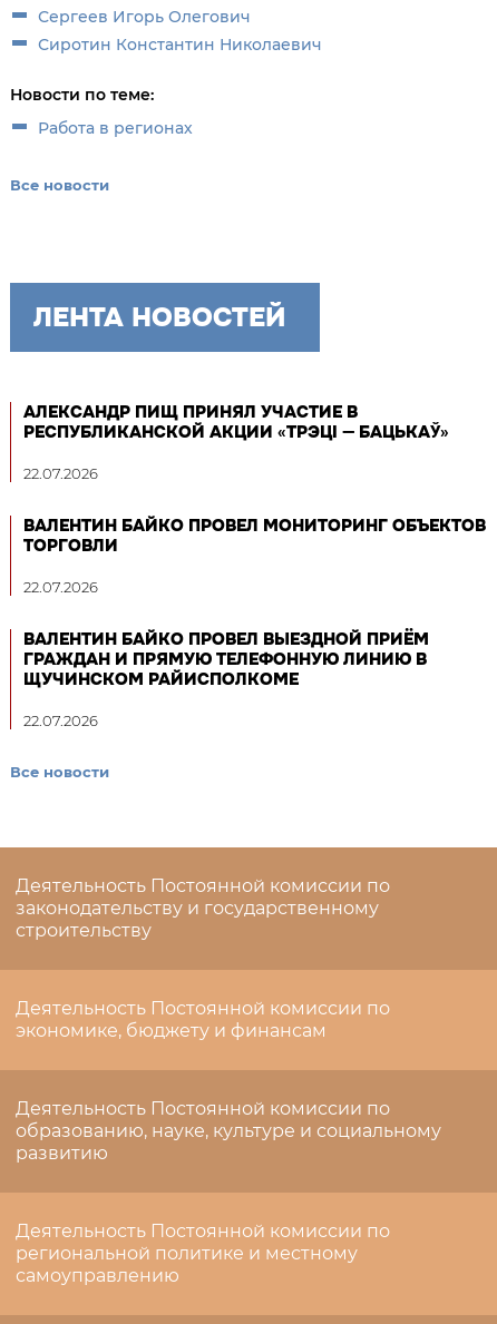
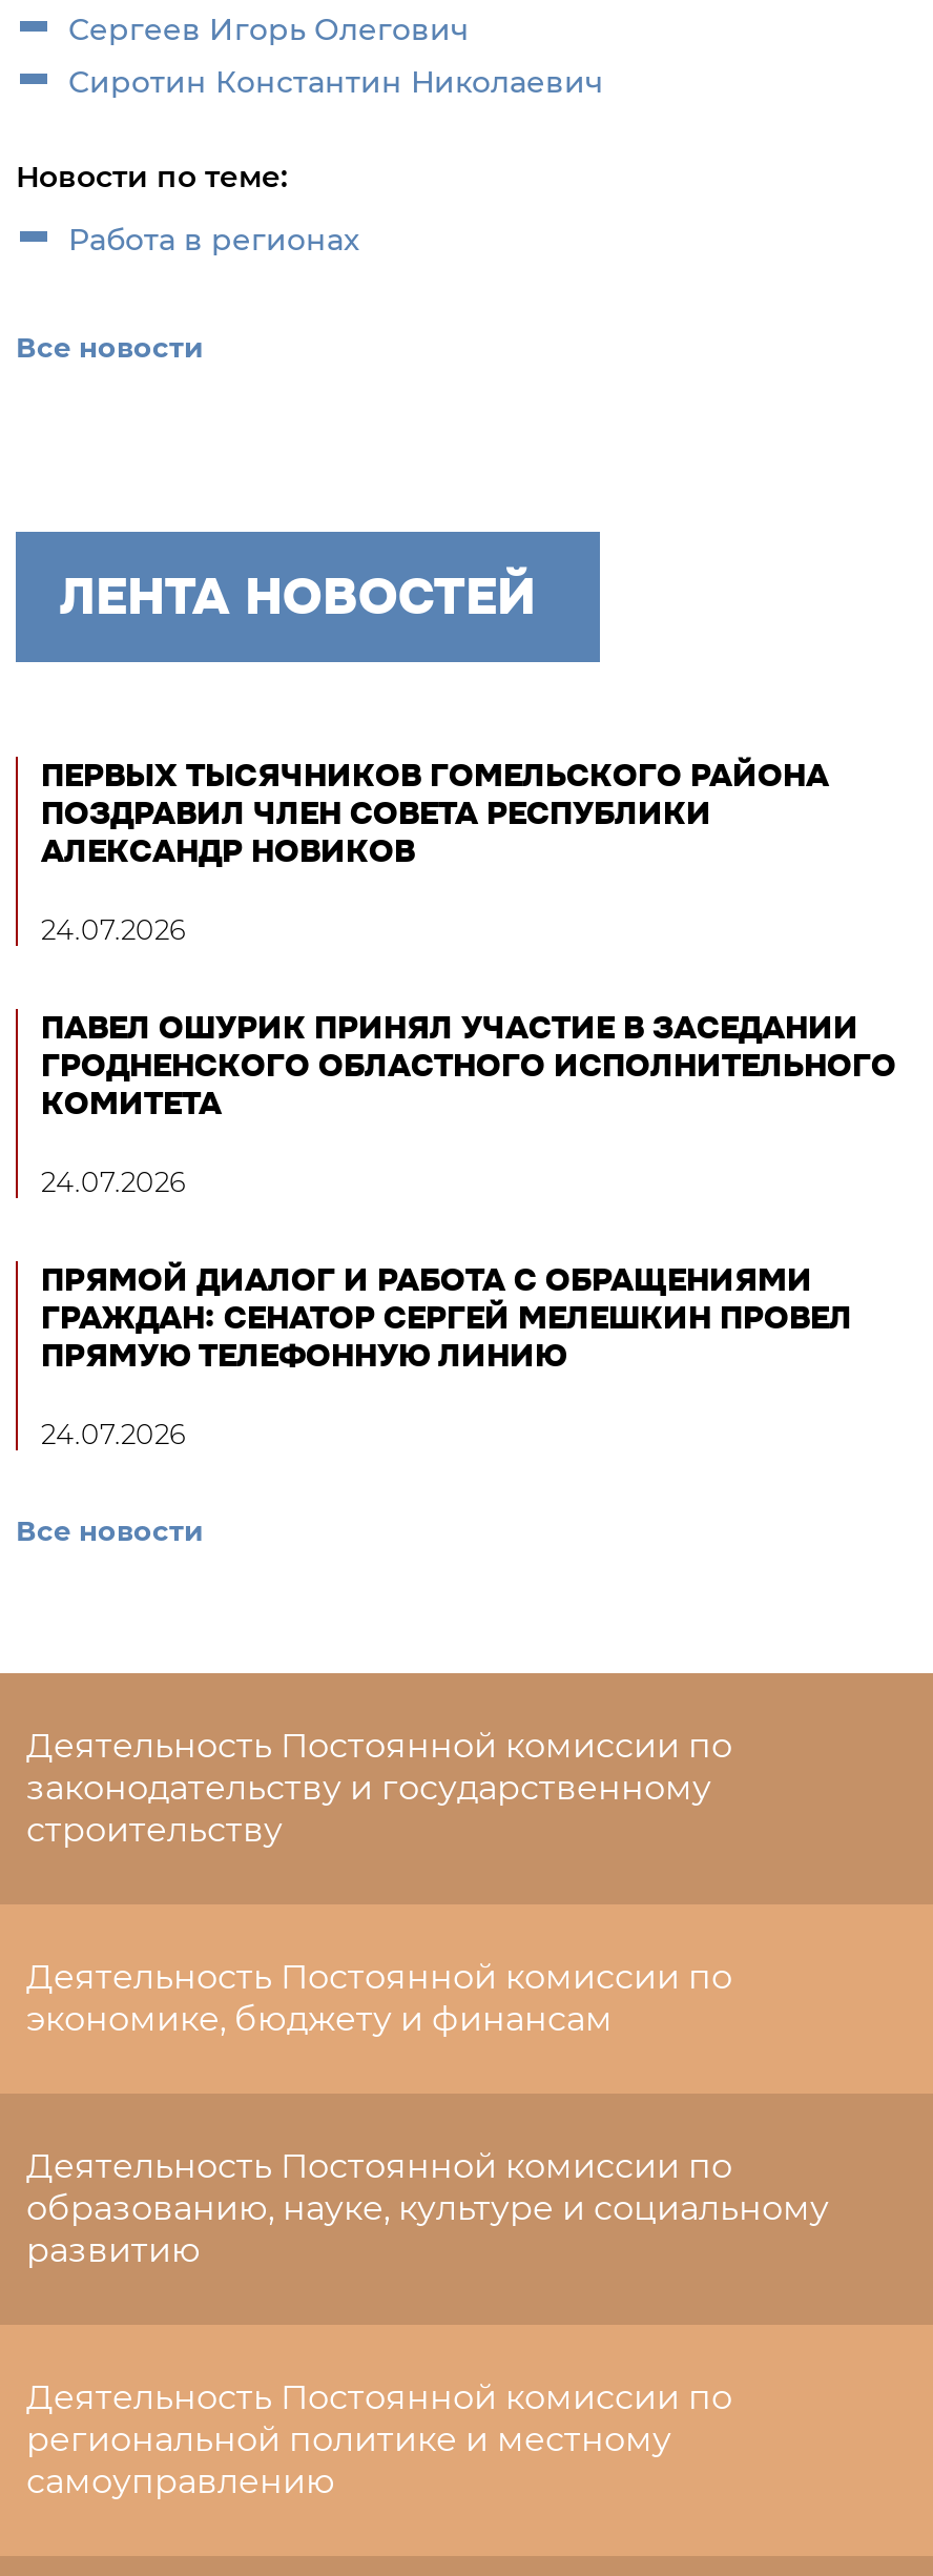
[23,400,449,443] АЛЕКСАНДР ПИЩ ПРИНЯЛ УЧАСТИЕ В | РЕСПУБЛИКАНСКОЙ АКЦИИ «ТРЭЦІ — БАЦЬКАЎ» -> [41,754,829,871] ПЕРВЫХ ТЫСЯЧНИКОВ ГОМЕЛЬСКОГО РАЙОНА | ПОЗДРАВИЛ ЧЛЕН СОВЕТА РЕСПУБЛИКИ | АЛЕКСАНДР НОВИКОВ
[23,464,98,482] 22.07.2026 -> [41,911,186,945] 24.07.2026
[23,514,486,556] ВАЛЕНТИН БАЙКО ПРОВЕЛ МОНИТОРИНГ ОБЪЕКТОВ | ТОРГОВЛИ -> [41,1006,896,1124] ПАВЕЛ ОШУРИК ПРИНЯЛ УЧАСТИЕ В ЗАСЕДАНИИ | ГРОДНЕНСКОГО ОБЛАСТНОГО ИСПОЛНИТЕЛЬНОГО | КОМИТЕТА
[23,577,98,595] 22.07.2026 -> [41,1164,186,1197] 24.07.2026
[23,628,429,690] ВАЛЕНТИН БАЙКО ПРОВЕЛ ВЫЕЗДНОЙ ПРИЁМ | ГРАЖДАН И ПРЯМУЮ ТЕЛЕФОННУЮ ЛИНИЮ В | ЩУЧИНСКОМ РАЙИСПОЛКОМЕ -> [41,1258,852,1376] ПРЯМОЙ ДИАЛОГ И РАБОТА С ОБРАЩЕНИЯМИ | ГРАЖДАН: СЕНАТОР СЕРГЕЙ МЕЛЕШКИН ПРОВЕЛ | ПРЯМУЮ ТЕЛЕФОННУЮ ЛИНИЮ
[23,711,98,729] 22.07.2026 -> [41,1416,186,1450] 24.07.2026

